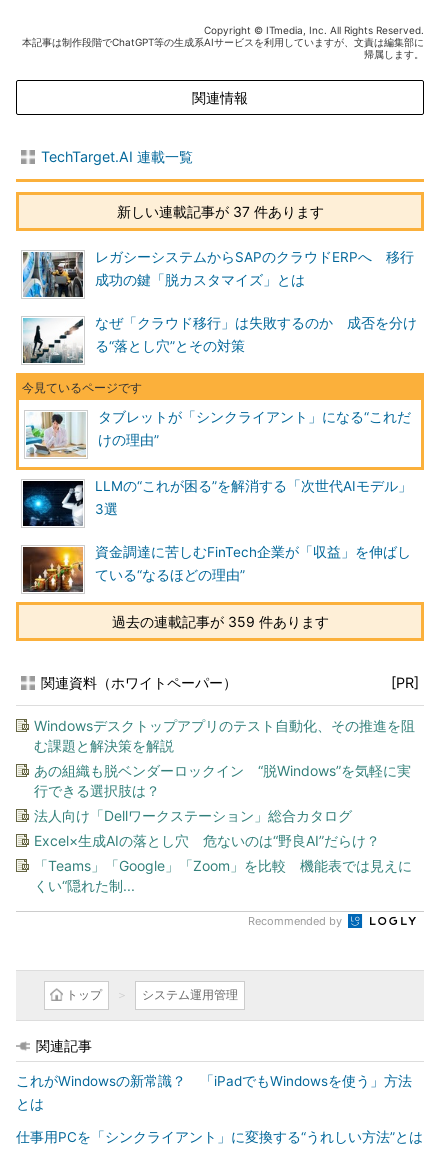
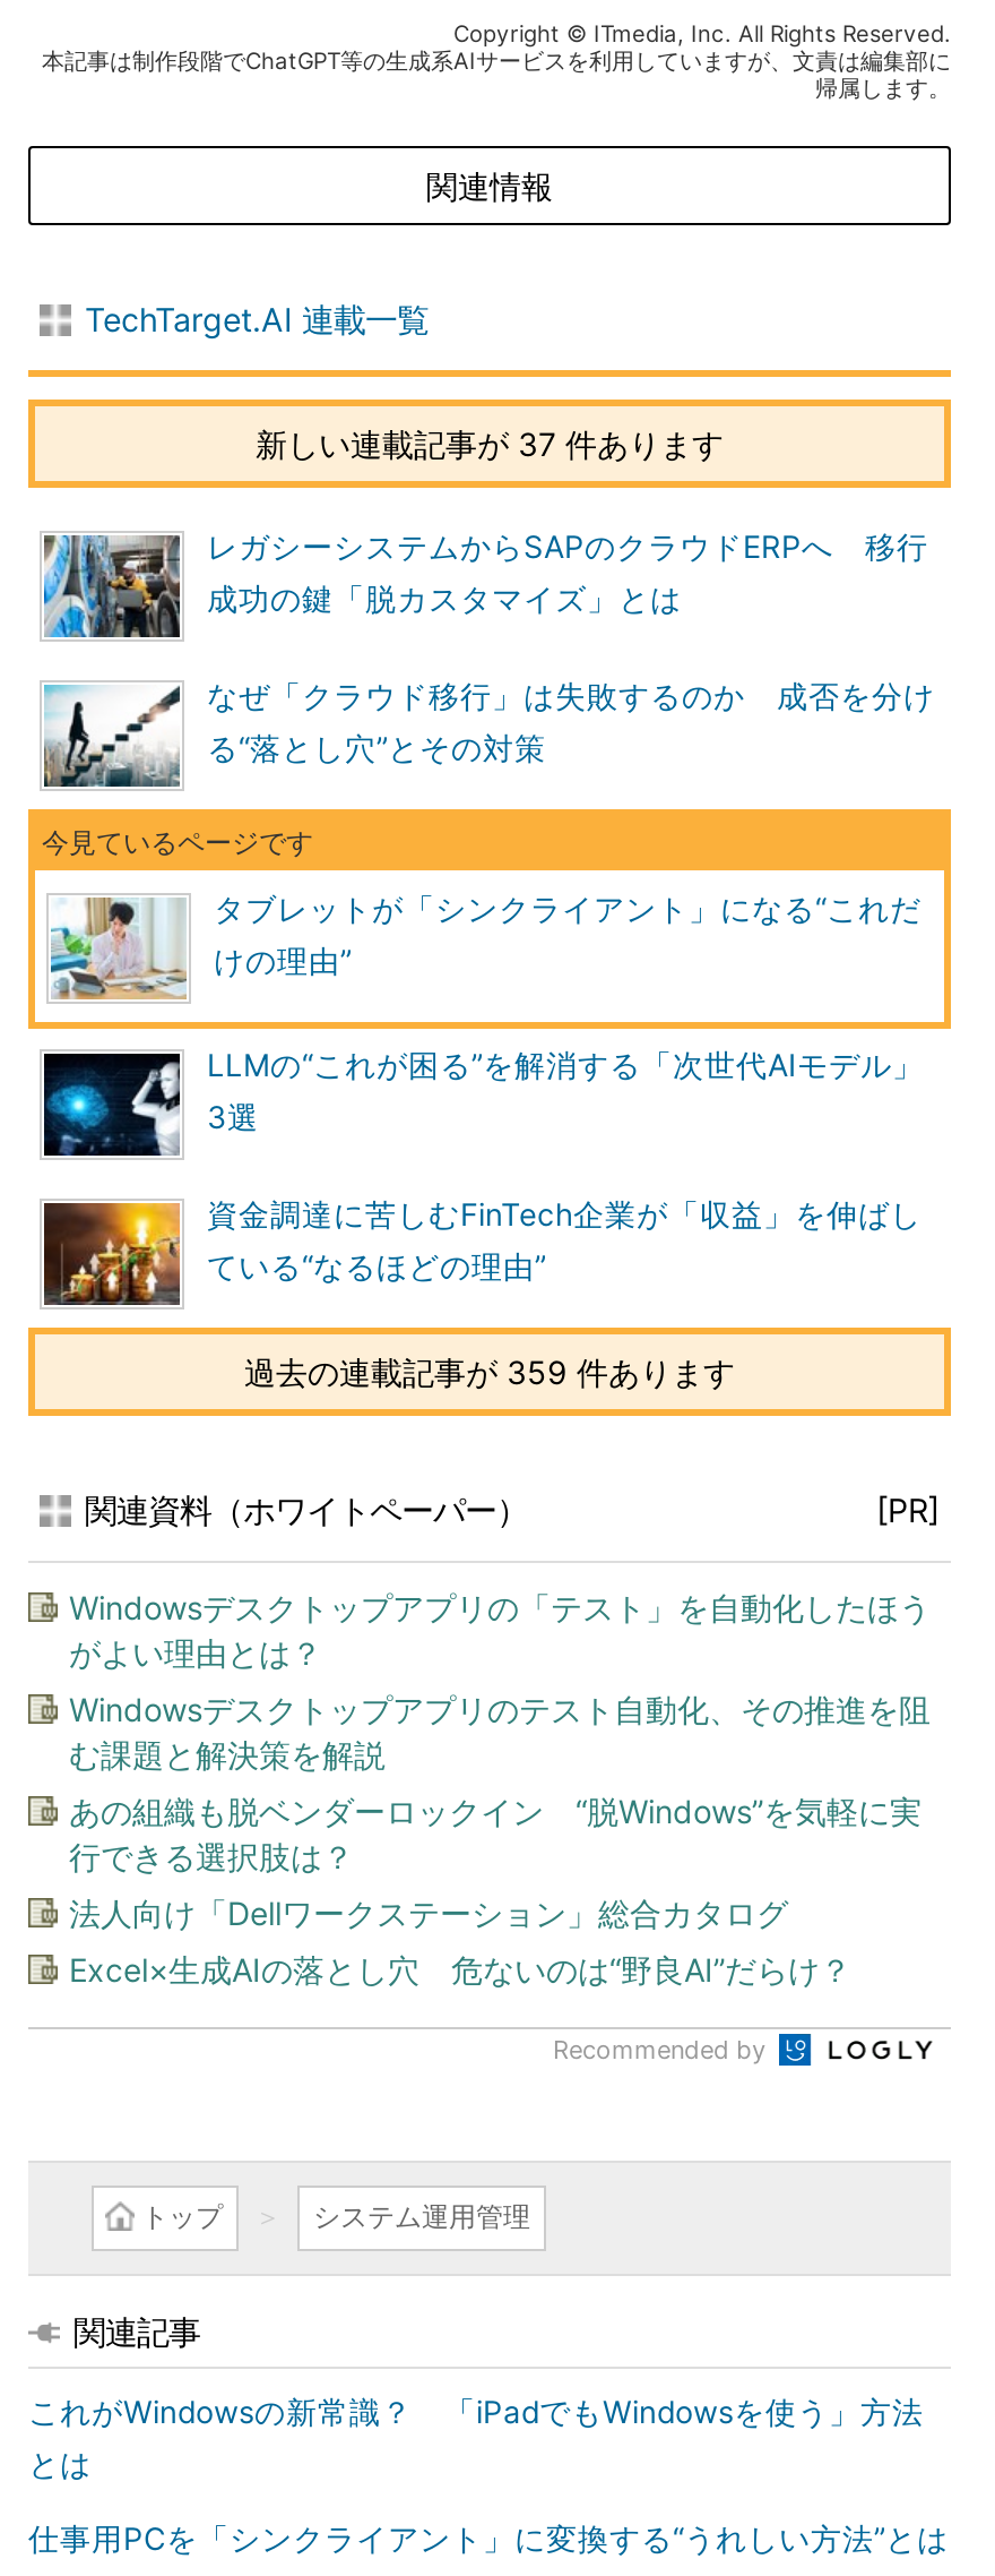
none -> [69,1588,931,1672] Windowsデスクトップアプリの「テスト」を自動化したほう | がよい理由とは？
moved [34,717,415,849] -> [69,1690,931,1989]: Windowsデスクトップアプリのテスト自動化、その推進を阻 | む課題と解決策を解説 | あの組織も脱ベンダーロックイン “脱Windows”を気軽に実 | 行できる選択肢は？ | 法人向け「Dellワークステーション」総合カタログ | Excel×生成AIの落とし穴 危ないのは“野良AI”だらけ？
[34,857,412,894] 「Teams」「Google」「Zoom」を比較 機能表では見えに | くい“隠れた制... -> none

